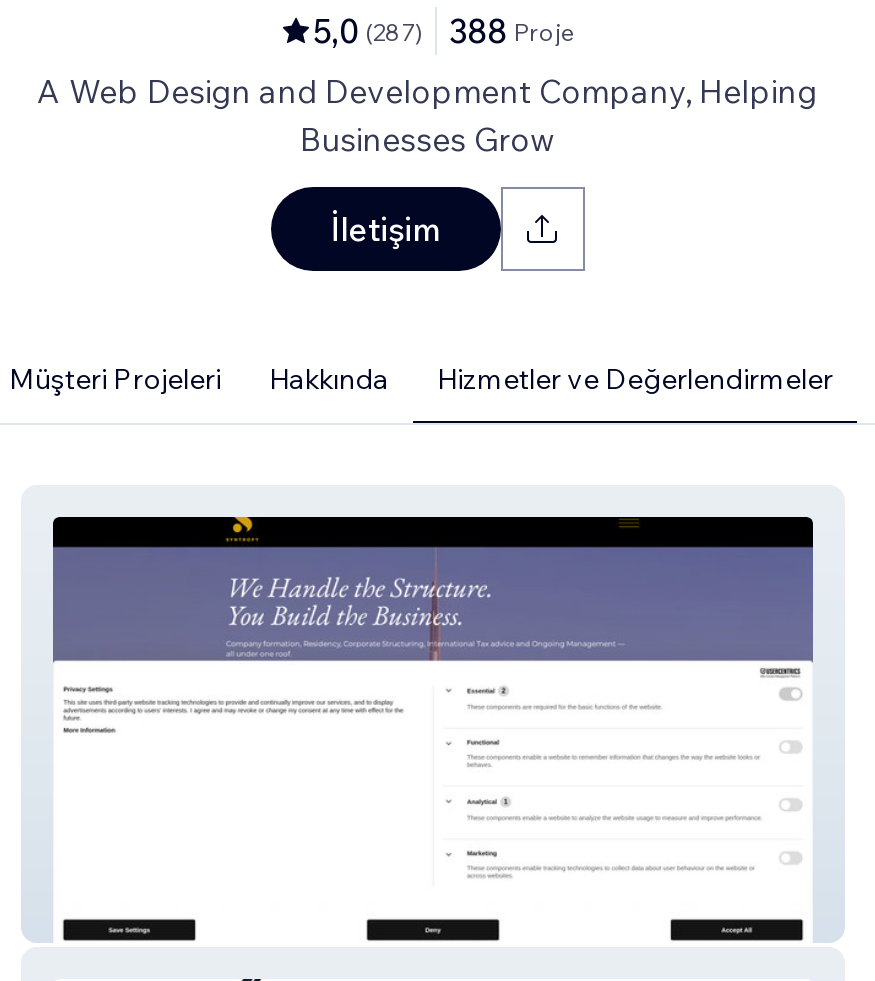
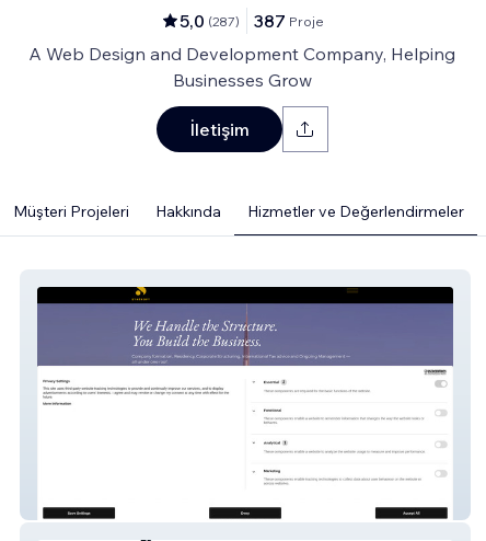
[313,11,577,51] 5,0 (287) 388 Proje -> [180,10,324,32] 5,0 (287) 387 Proje

